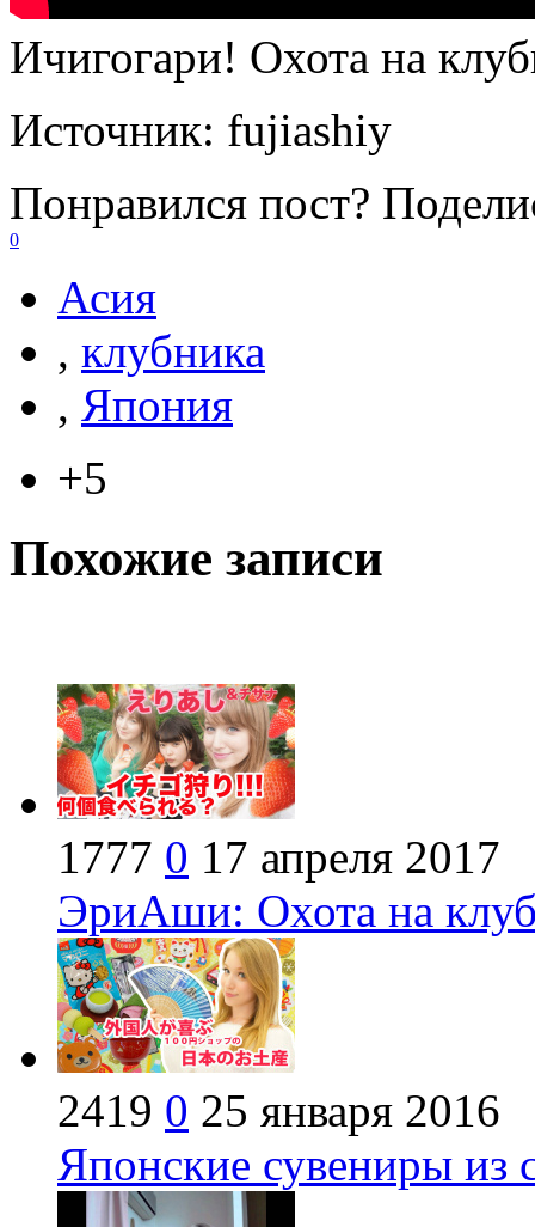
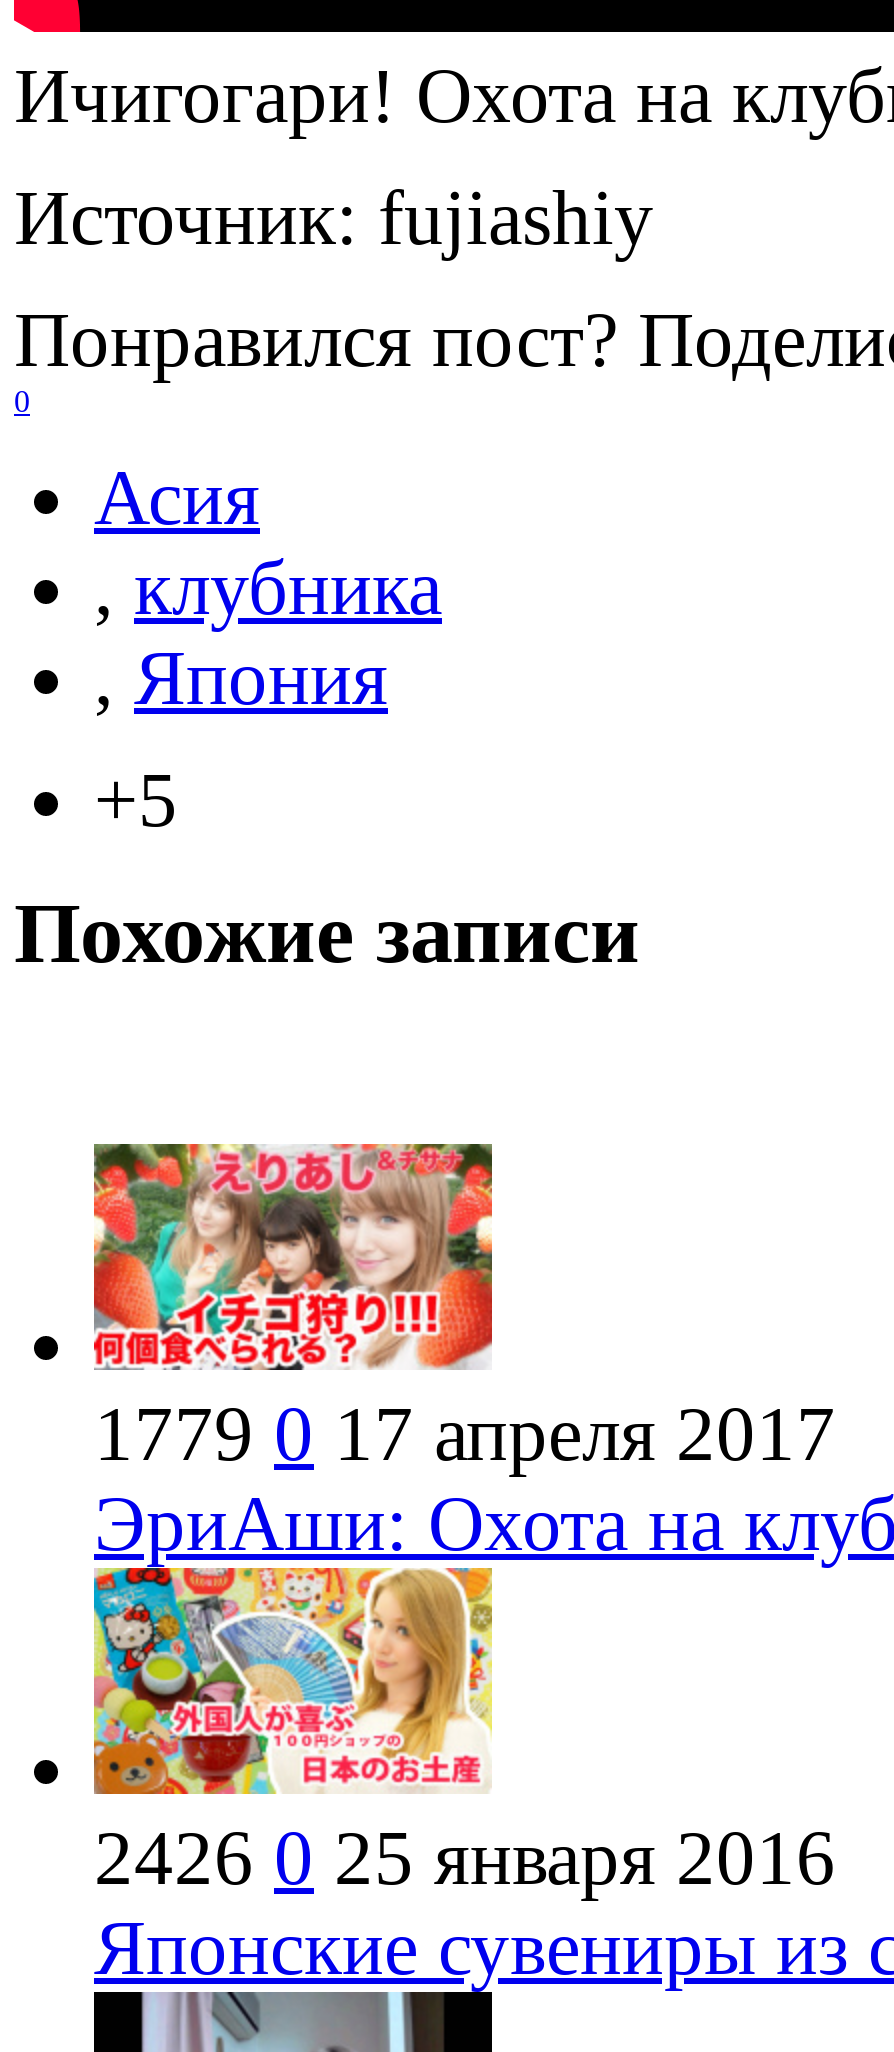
[57,831,500,882] 1777 0 17 апреля 2017 -> [94,1389,836,1475] 1779 0 17 апреля 2017
[57,1084,500,1136] 2419 0 25 января 2016 -> [94,1813,836,1899] 2426 0 25 января 2016

